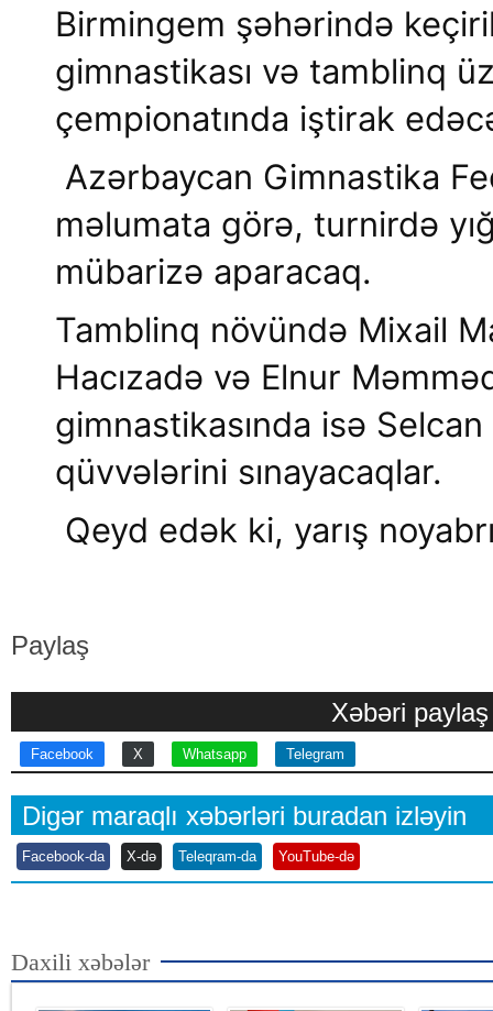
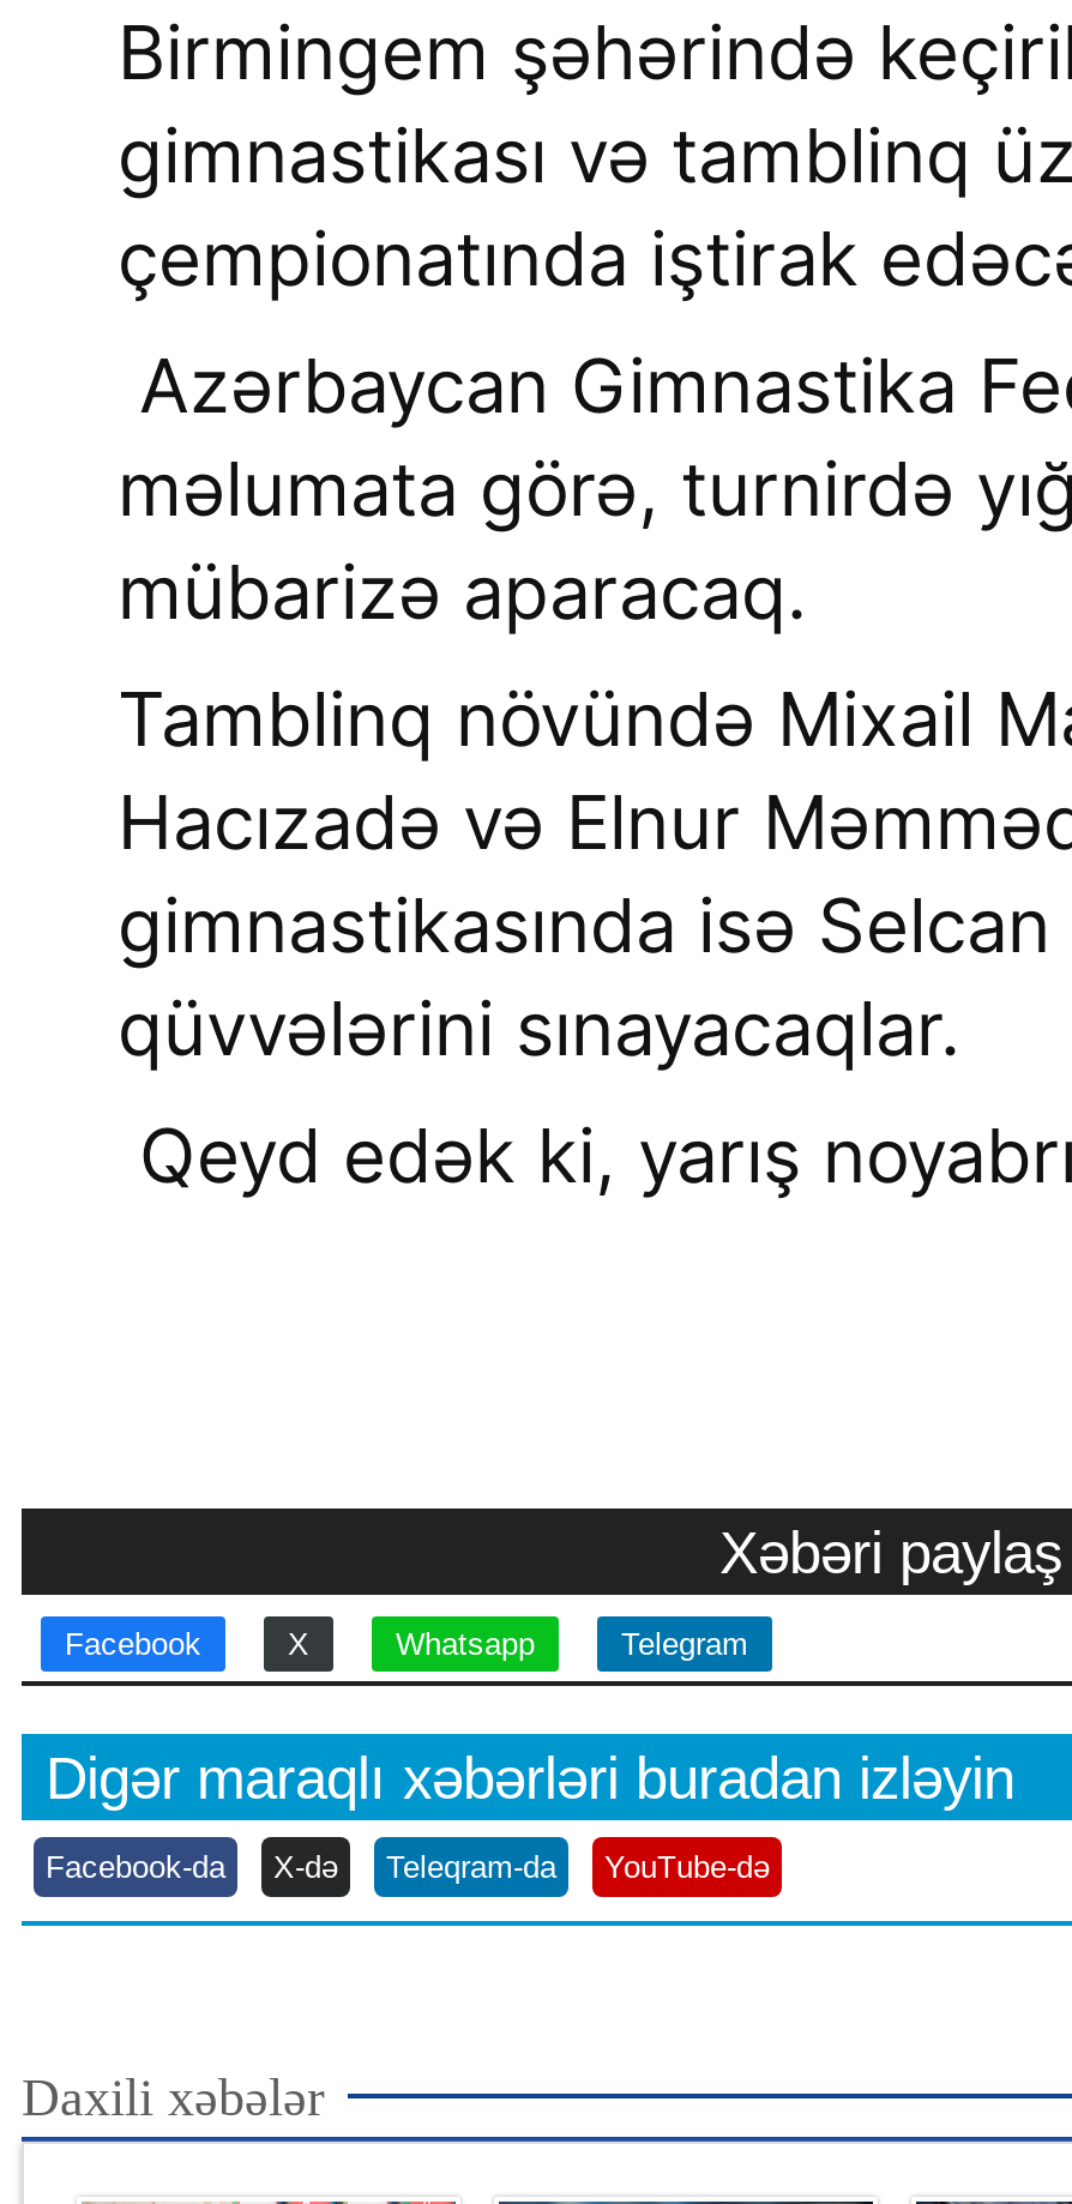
[11,630,89,660] Paylaş -> none

